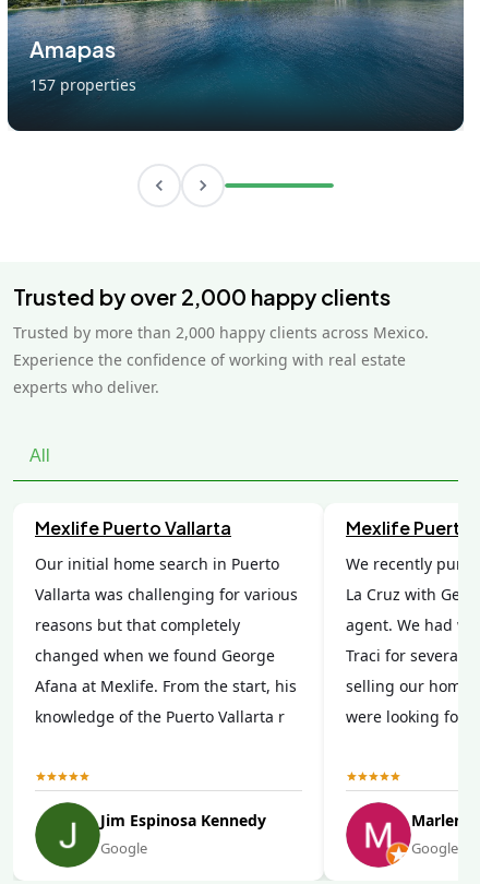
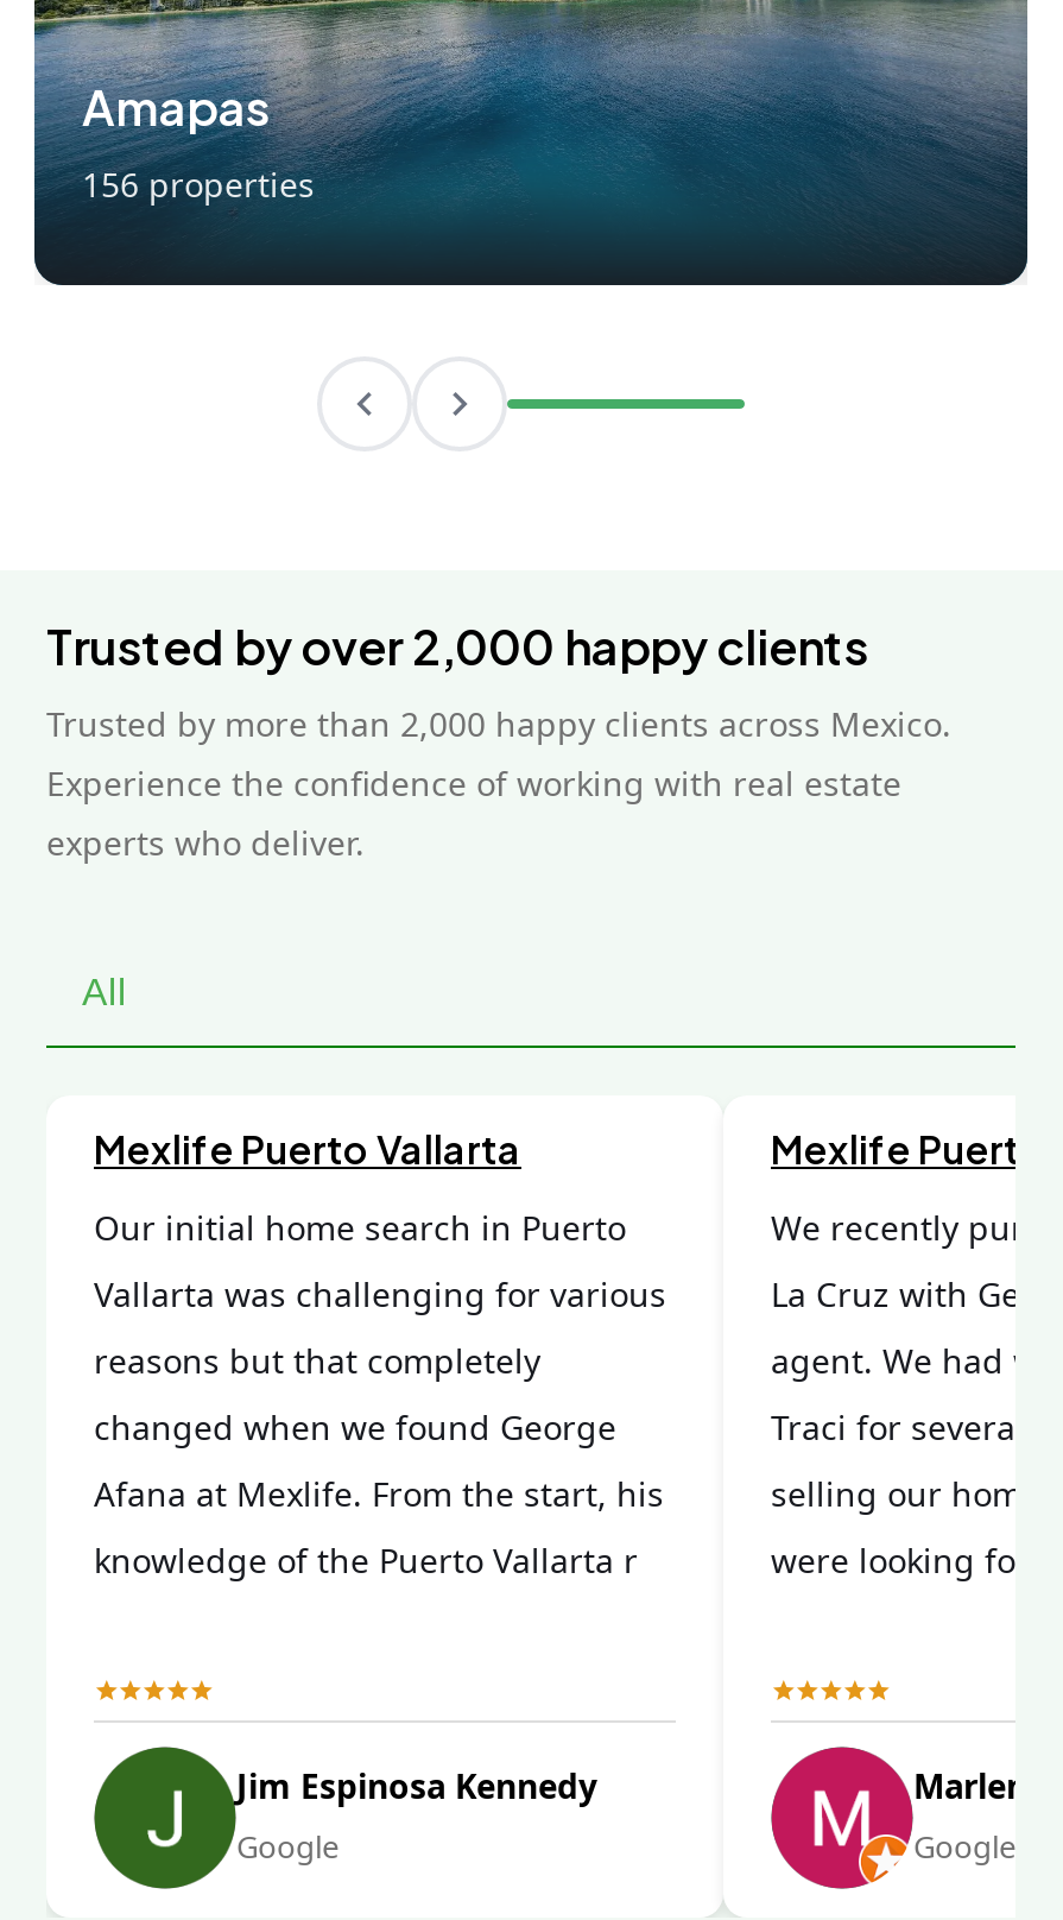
[29,74,136,95] 157 properties -> [82,162,315,207] 156 properties

